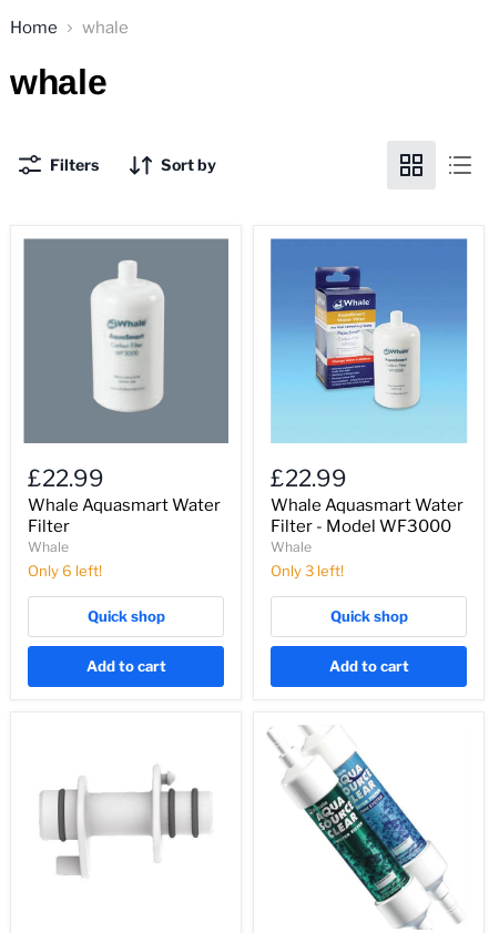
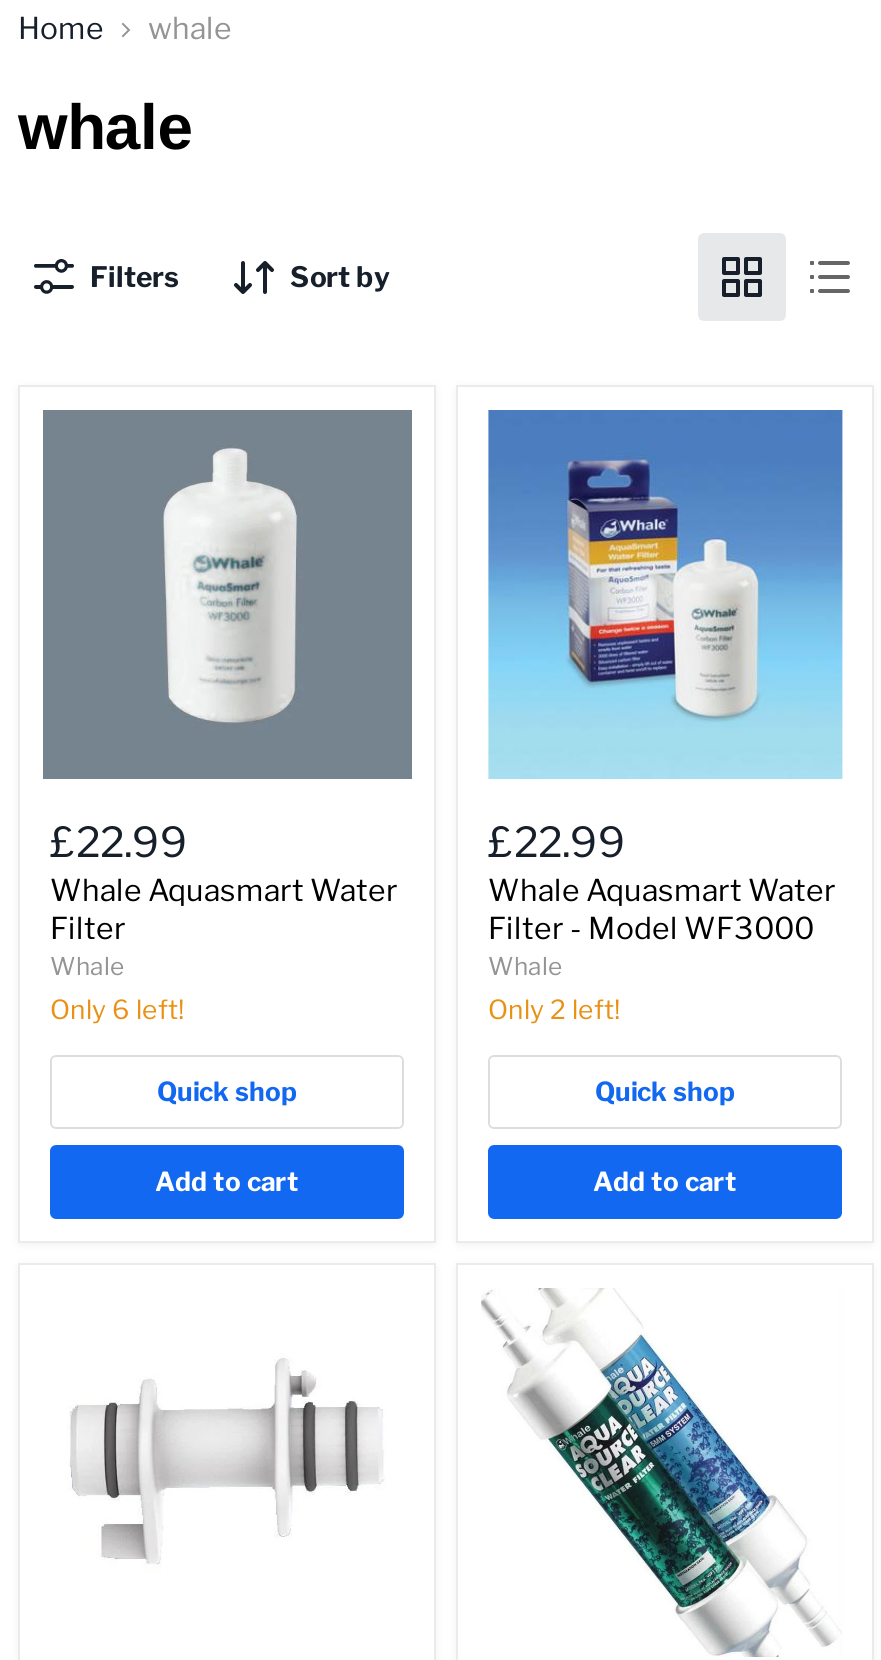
[271,562,344,580] Only 3 left! -> [488,993,620,1025] Only 2 left!

